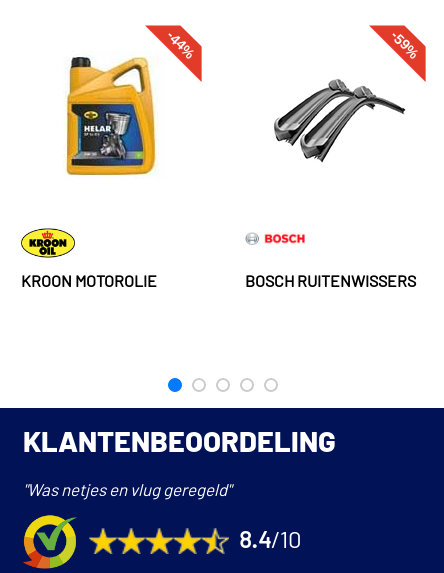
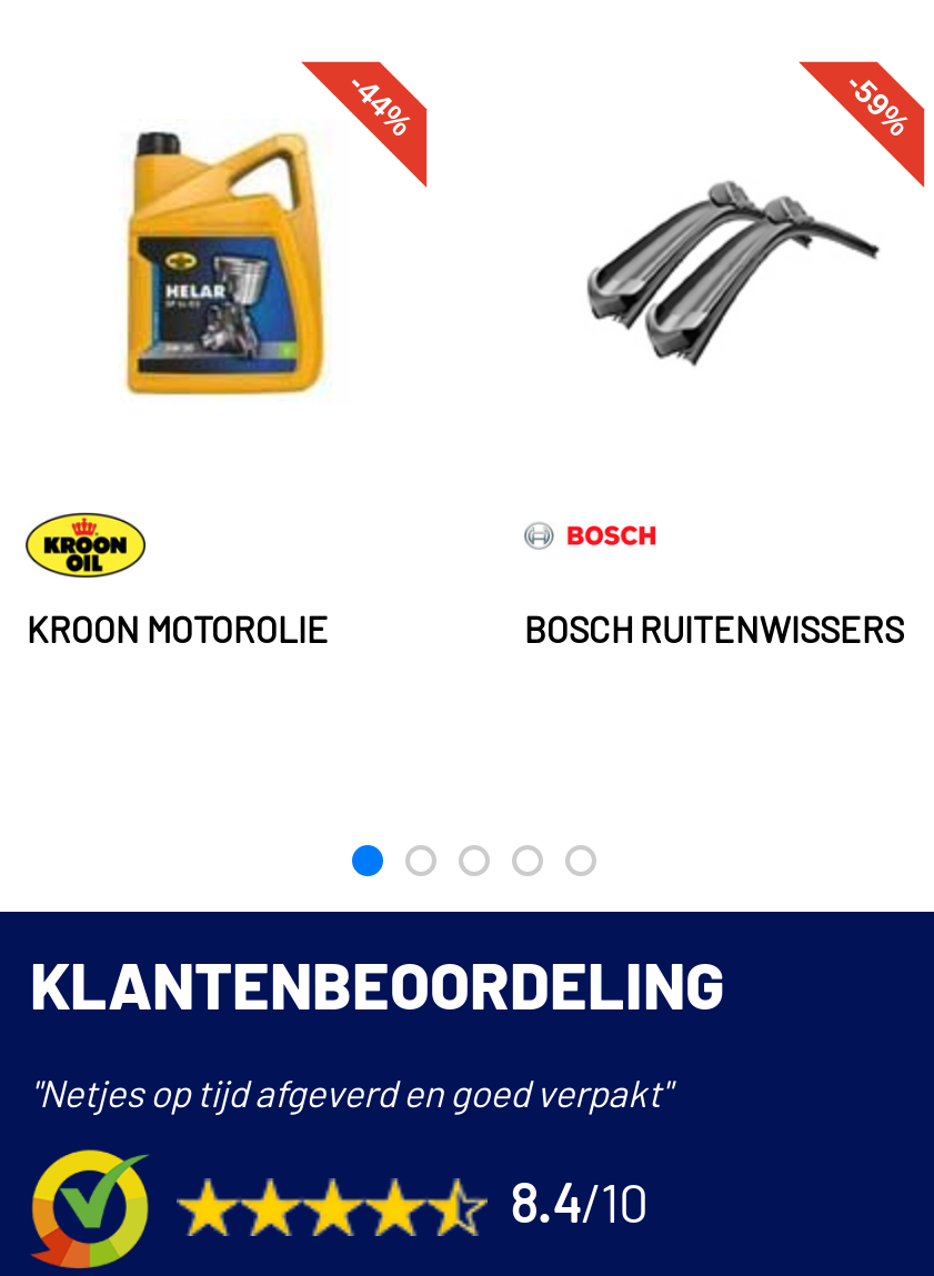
[23,482,231,499] "Was netjes en vlug geregeld" -> [30,1076,670,1114] "Netjes op tijd afgeverd en goed verpakt"

